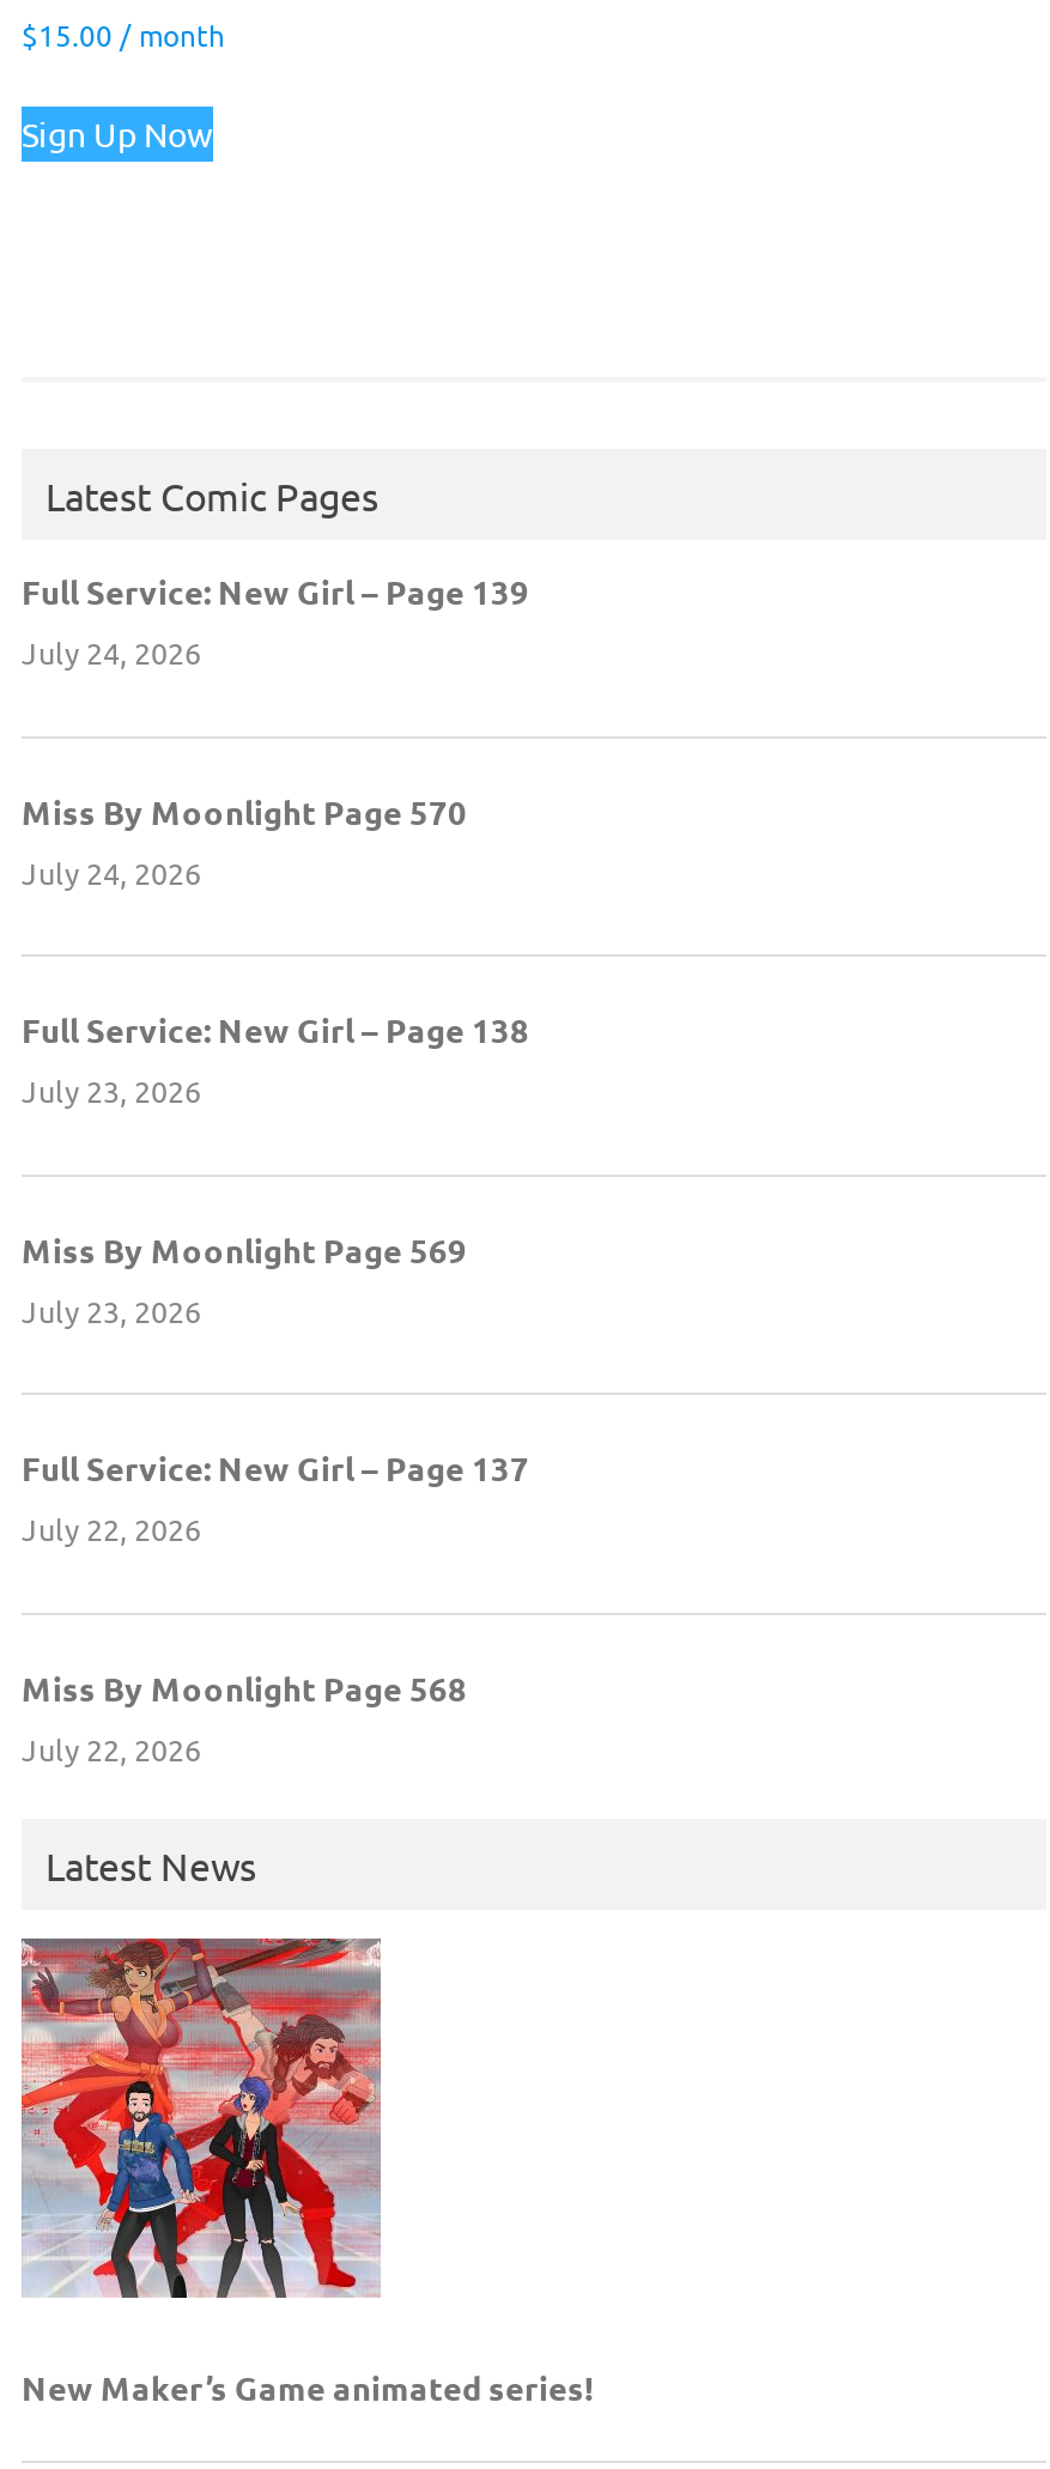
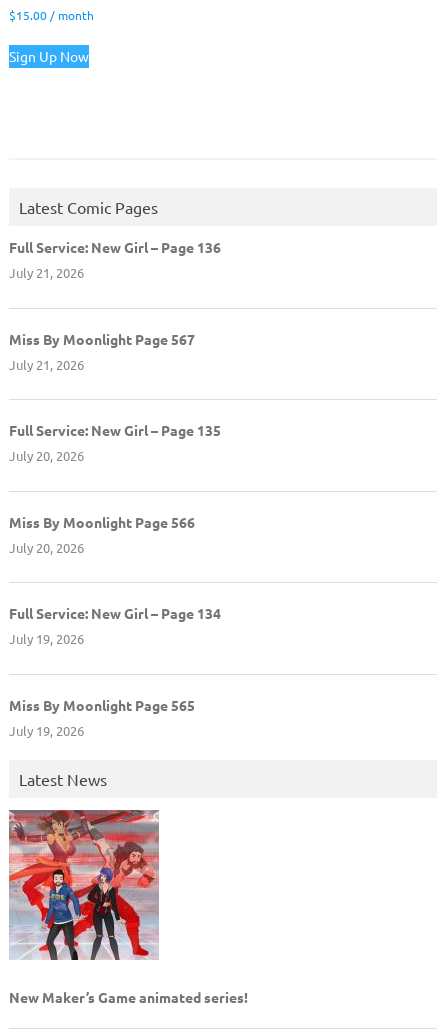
[22,569,529,612] Full Service: New Girl – Page 139 -> [9,238,221,256] Full Service: New Girl – Page 136
[22,631,201,672] July 24, 2026 -> [9,264,84,281] July 21, 2026
[22,788,467,831] Miss By Moonlight Page 570 -> [9,330,195,348] Miss By Moonlight Page 567
[22,850,201,891] July 24, 2026 -> [9,356,84,373] July 21, 2026
[22,1007,529,1051] Full Service: New Girl – Page 138 -> [9,421,221,439] Full Service: New Girl – Page 135
[22,1070,201,1110] July 23, 2026 -> [9,447,84,464] July 20, 2026
[22,1227,467,1270] Miss By Moonlight Page 569 -> [9,513,195,531] Miss By Moonlight Page 566
[22,1289,201,1330] July 23, 2026 -> [9,539,84,556] July 20, 2026
[22,1446,529,1489] Full Service: New Girl – Page 137 -> [9,604,221,622] Full Service: New Girl – Page 134
[22,1508,201,1549] July 22, 2026 -> [9,630,84,647] July 19, 2026
[22,1666,467,1709] Miss By Moonlight Page 568 -> [9,696,195,714] Miss By Moonlight Page 565
[22,1728,201,1769] July 22, 2026 -> [9,722,84,739] July 19, 2026

